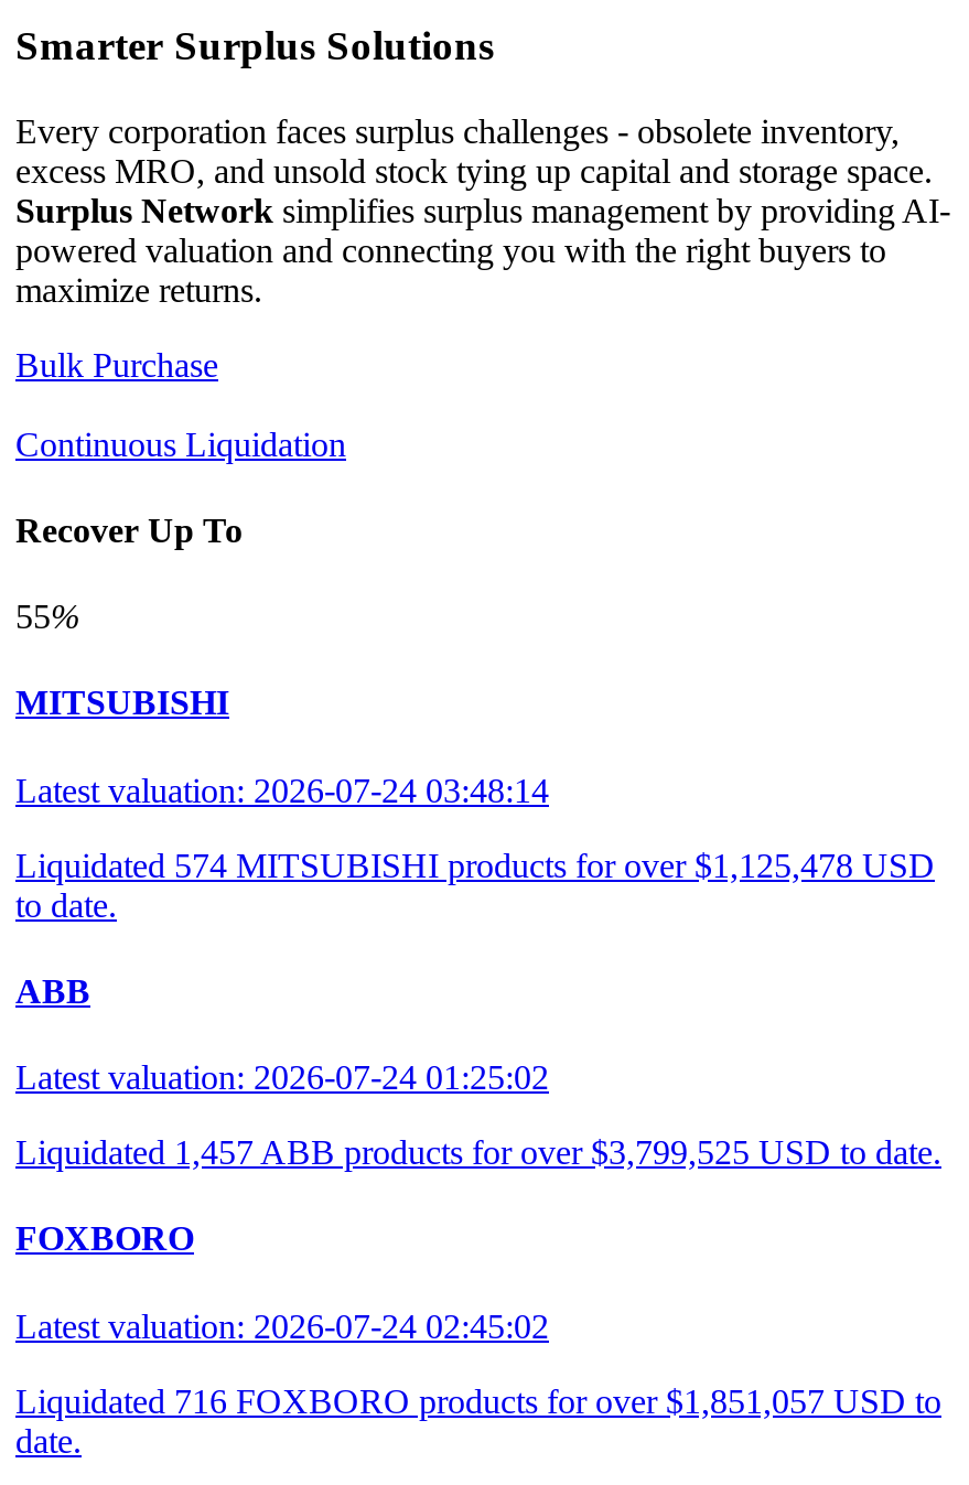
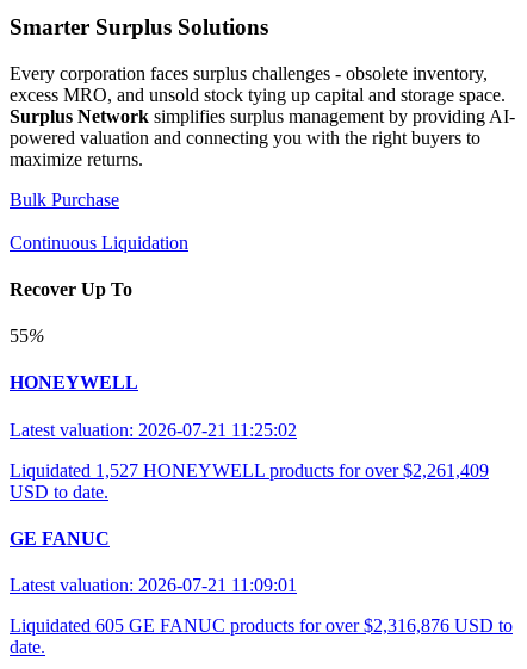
[15,684,941,1419] MITSUBISHI | Latest valuation: 2026-07-24 03:48:14 | Liquidated 574 MITSUBISHI products for over $1,125,478 USD | to date. | ABB | Latest valuation: 2026-07-24 01:25:02 | Liquidated 1,457 ABB products for over $3,799,525 USD to date. | FOXBORO | Latest valuation: 2026-07-24 02:45:02 | Liquidated 716 FOXBORO products for over $1,851,057 USD to -> [10,373,513,636] HONEYWELL | Latest valuation: 2026-07-21 11:25:02 | Liquidated 1,527 HONEYWELL products for over $2,261,409 | USD to date. | GE FANUC | Latest valuation: 2026-07-21 11:09:01 | Liquidated 605 GE FANUC products for over $2,316,876 USD to

